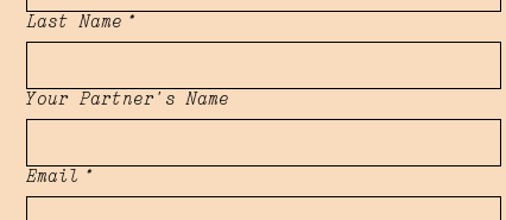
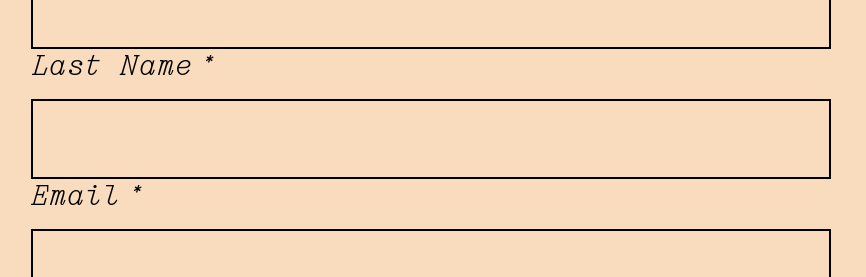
[26,90,229,108] Your Partner's Name -> none

